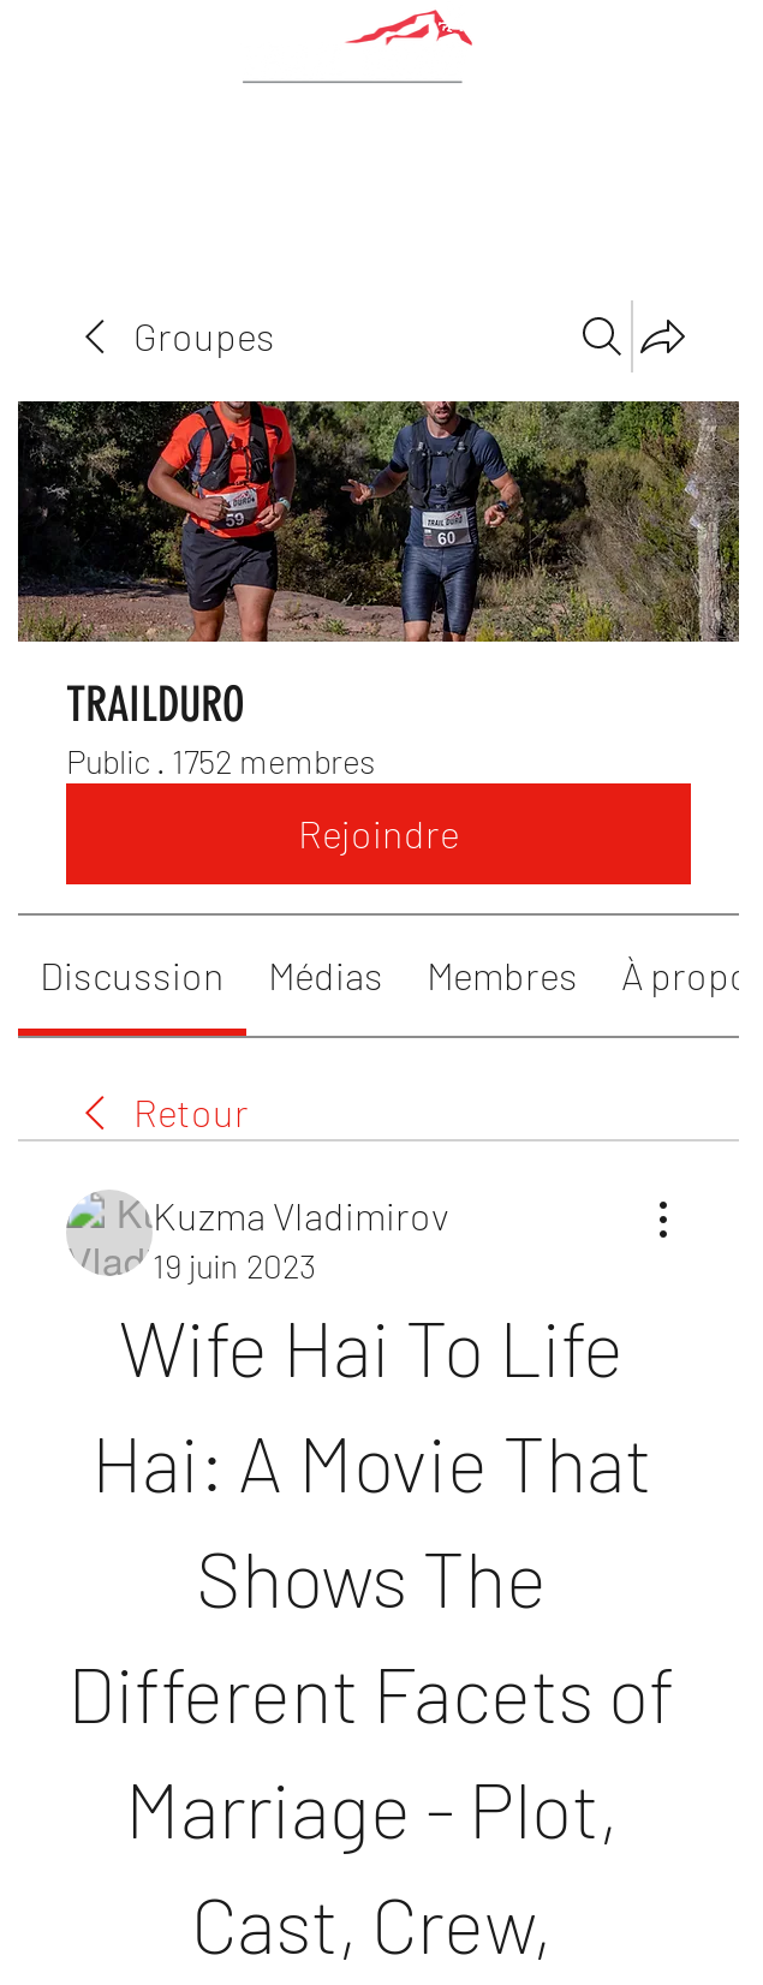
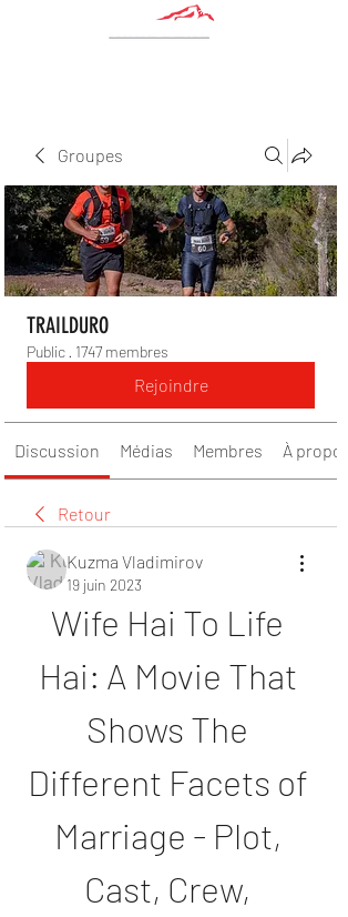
[66,740,376,781] Public 1752 membres -> [27,342,168,361] Public 1747 membres

